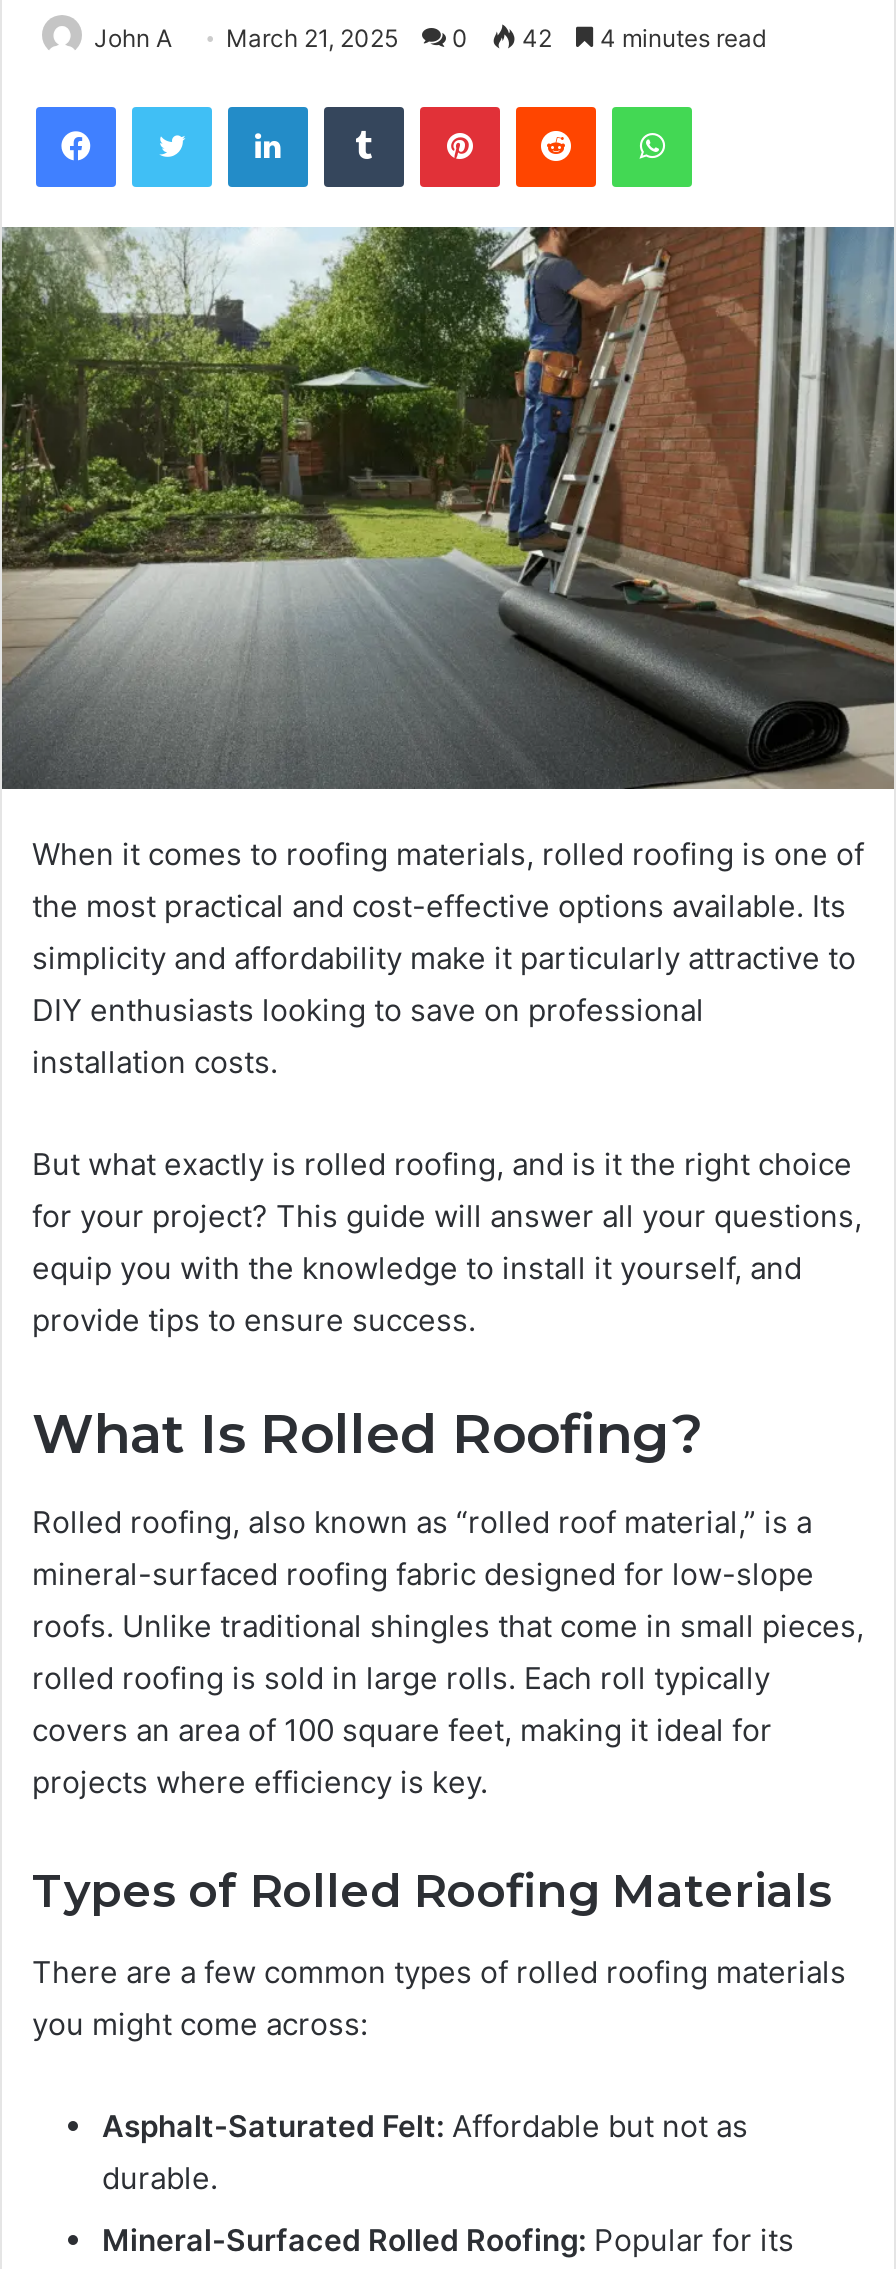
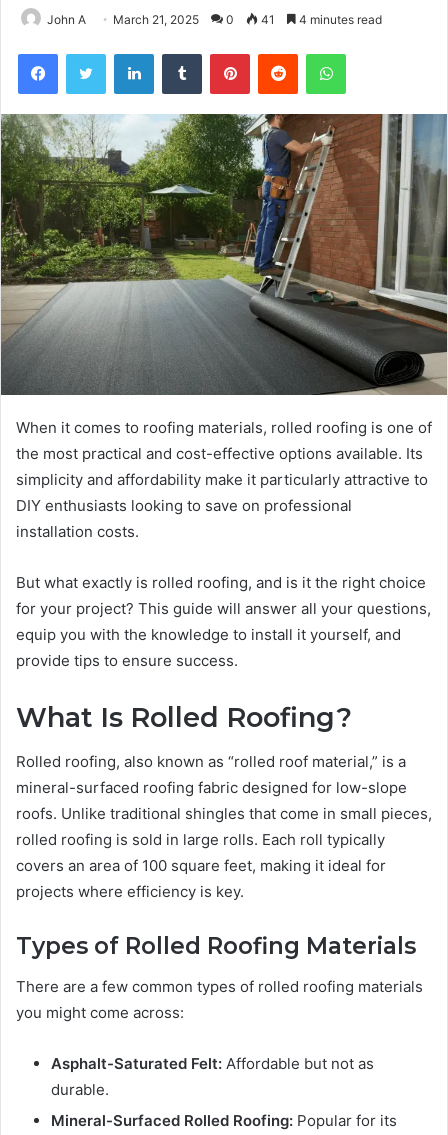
[94,22,766,52] John A March 21, 2025 0 42 4 minutes read -> [47,12,382,27] John A March 21, 2025 0 41 4 minutes read

